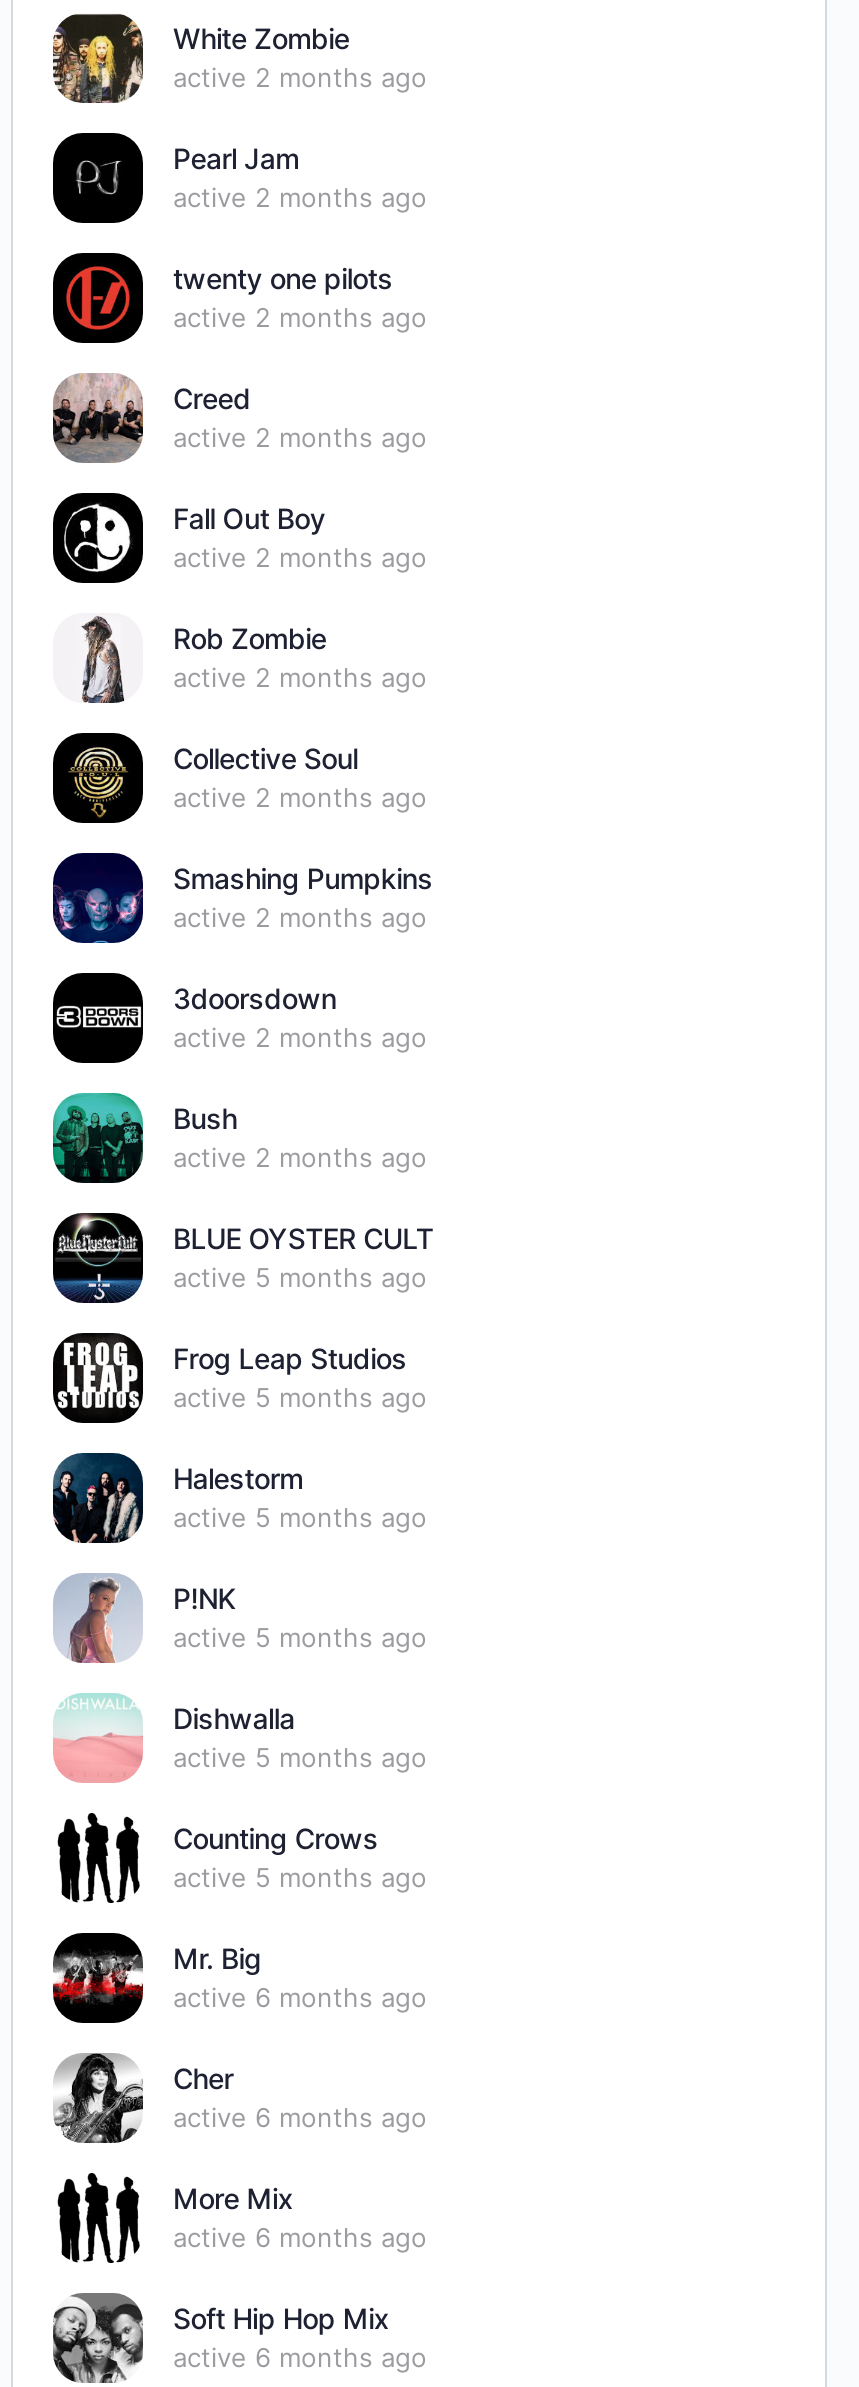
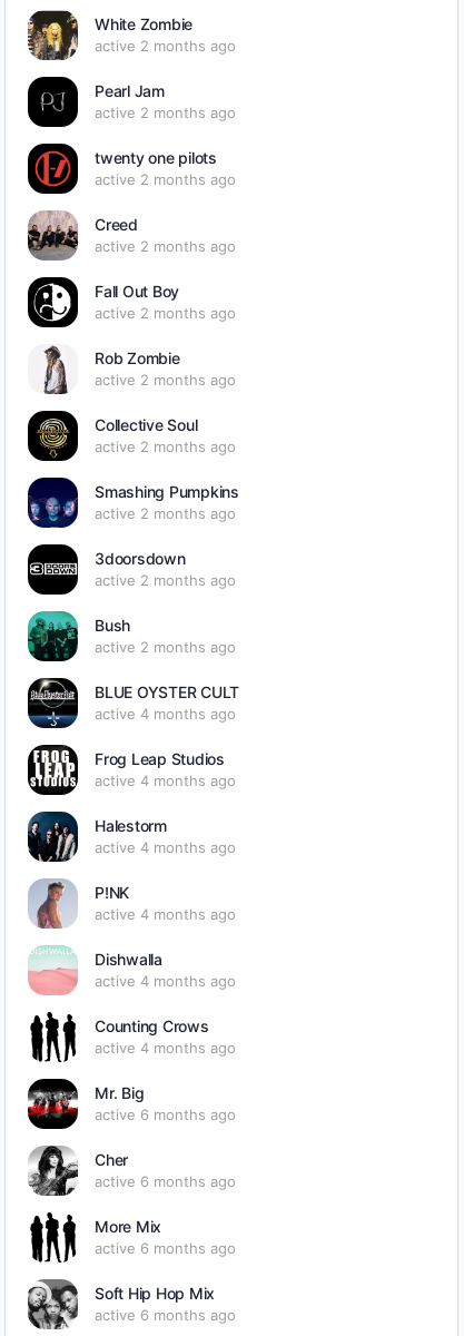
[173,1261,427,1293] active 5 months ago -> [95,705,236,723] active 4 months ago
[173,1381,427,1413] active 5 months ago -> [95,772,236,789] active 4 months ago
[173,1501,427,1533] active 5 months ago -> [95,838,236,856] active 4 months ago
[173,1621,427,1653] active 5 months ago -> [95,905,236,923] active 4 months ago
[173,1741,427,1773] active 5 months ago -> [95,972,236,990] active 4 months ago
[173,1861,427,1893] active 5 months ago -> [95,1039,236,1057] active 4 months ago

